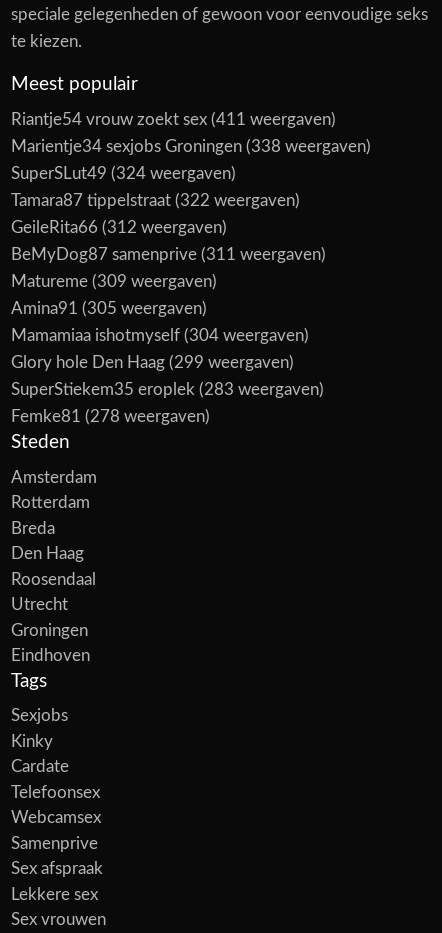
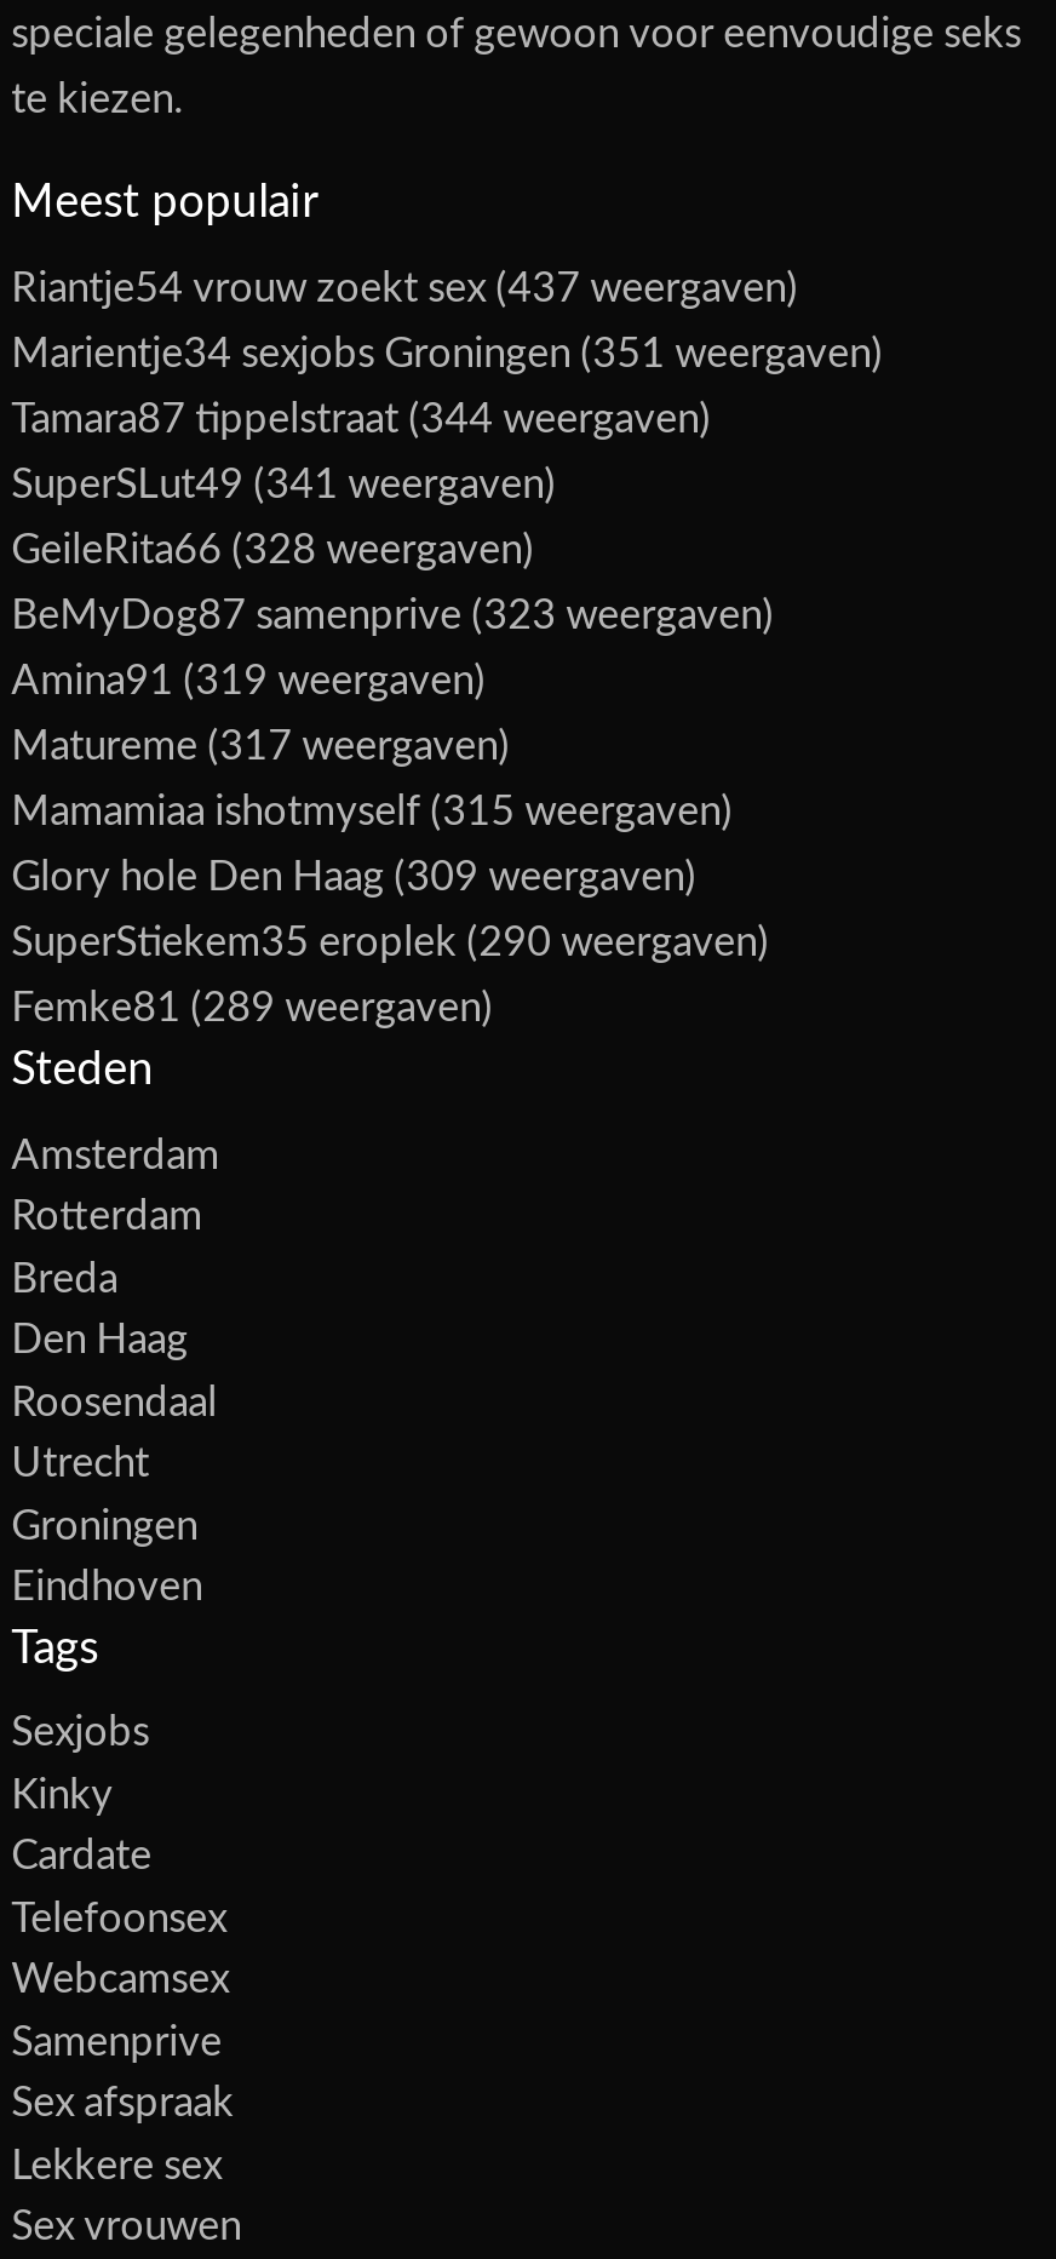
[11,111,336,128] Riantje54 vrouw zoekt sex (411 weergaven) -> [11,268,798,309] Riantje54 vrouw zoekt sex (437 weergaven)
[11,138,371,155] Marientje34 sexjobs Groningen (338 weergaven) -> [11,333,883,375] Marientje34 sexjobs Groningen (351 weergaven)
[11,165,236,182] SuperSLut49 (324 weergaven) -> [11,399,711,440] Tamara87 tippelstraat (344 weergaven)
[11,192,300,209] Tamara87 tippelstraat (322 weergaven) -> [11,464,556,505] SuperSLut49 (341 weergaven)
[11,219,227,236] GeileRita66 (312 weergaven) -> [11,530,534,571] GeileRita66 (328 weergaven)
[11,246,326,263] BeMyDog87 samenprive (311 weergaven) -> [11,595,774,636] BeMyDog87 samenprive (323 weergaven)
[11,273,217,290] Matureme (309 weergaven) -> [11,660,486,702] Amina91 (319 weergaven)
[11,300,207,317] Amina91 (305 weergaven) -> [11,726,510,767] Matureme (317 weergaven)
[11,327,309,344] Mamamiaa ishotmyself (304 weergaven) -> [11,791,733,832] Mamamiaa ishotmyself (315 weergaven)
[11,354,294,371] Glory hole Den Haag (299 weergaven) -> [11,857,697,898] Glory hole Den Haag (309 weergaven)
[11,381,324,398] SuperStiekem35 eroplek (283 weergaven) -> [11,922,769,963] SuperStiekem35 eroplek (290 weergaven)
[11,408,210,425] Femke81 (278 weergaven) -> [11,987,493,1029] Femke81 (289 weergaven)

